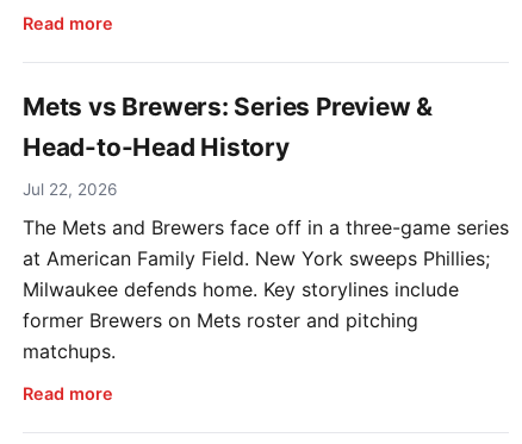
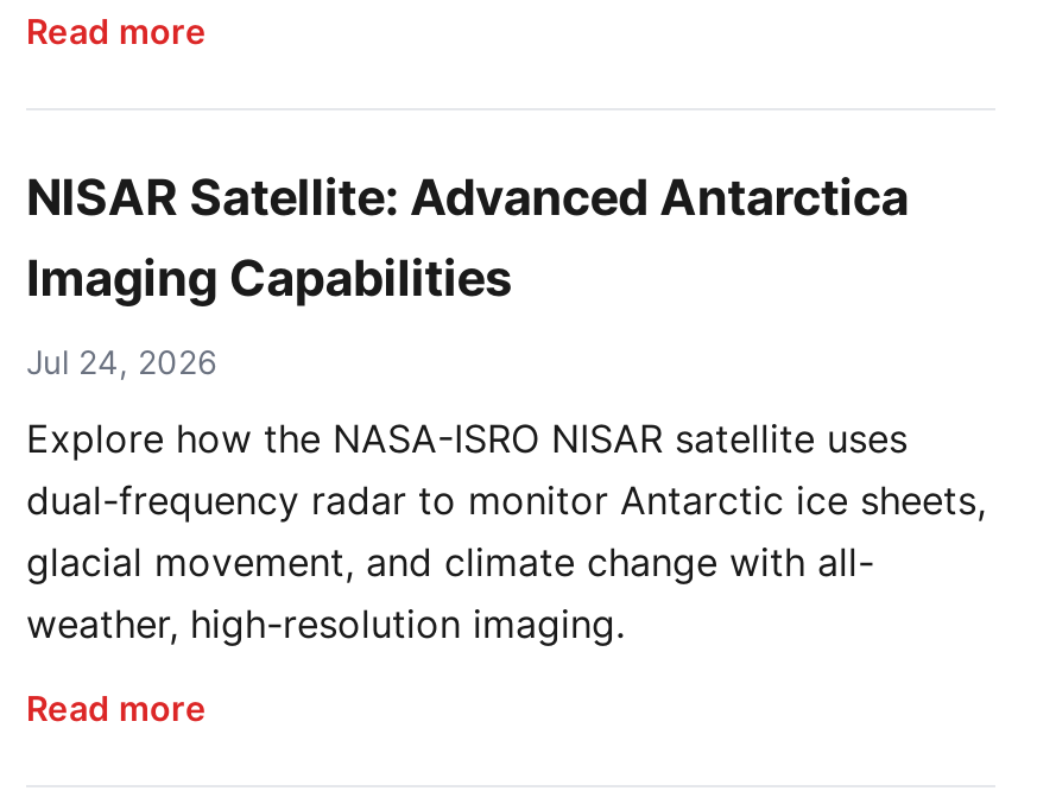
[23,92,433,162] Mets vs Brewers: Series Preview & | Head-to-Head History -> [26,168,909,308] NISAR Satellite: Advanced Antarctica | Imaging Capabilities
[23,179,117,198] Jul 22, 2026 -> [26,343,216,381] Jul 24, 2026
[23,215,509,363] The Mets and Brewers face off in a three-game series | at American Family Field. New York sweeps Phillies; | Milwaukee defends home. Key storylines include | former Brewers on Mets roster and pitching | matchups. -> [26,414,986,647] Explore how the NASA-ISRO NISAR satellite uses | dual-frequency radar to monitor Antarctic ice sheets, | glacial movement, and climate change with all- | weather, high-resolution imaging.

